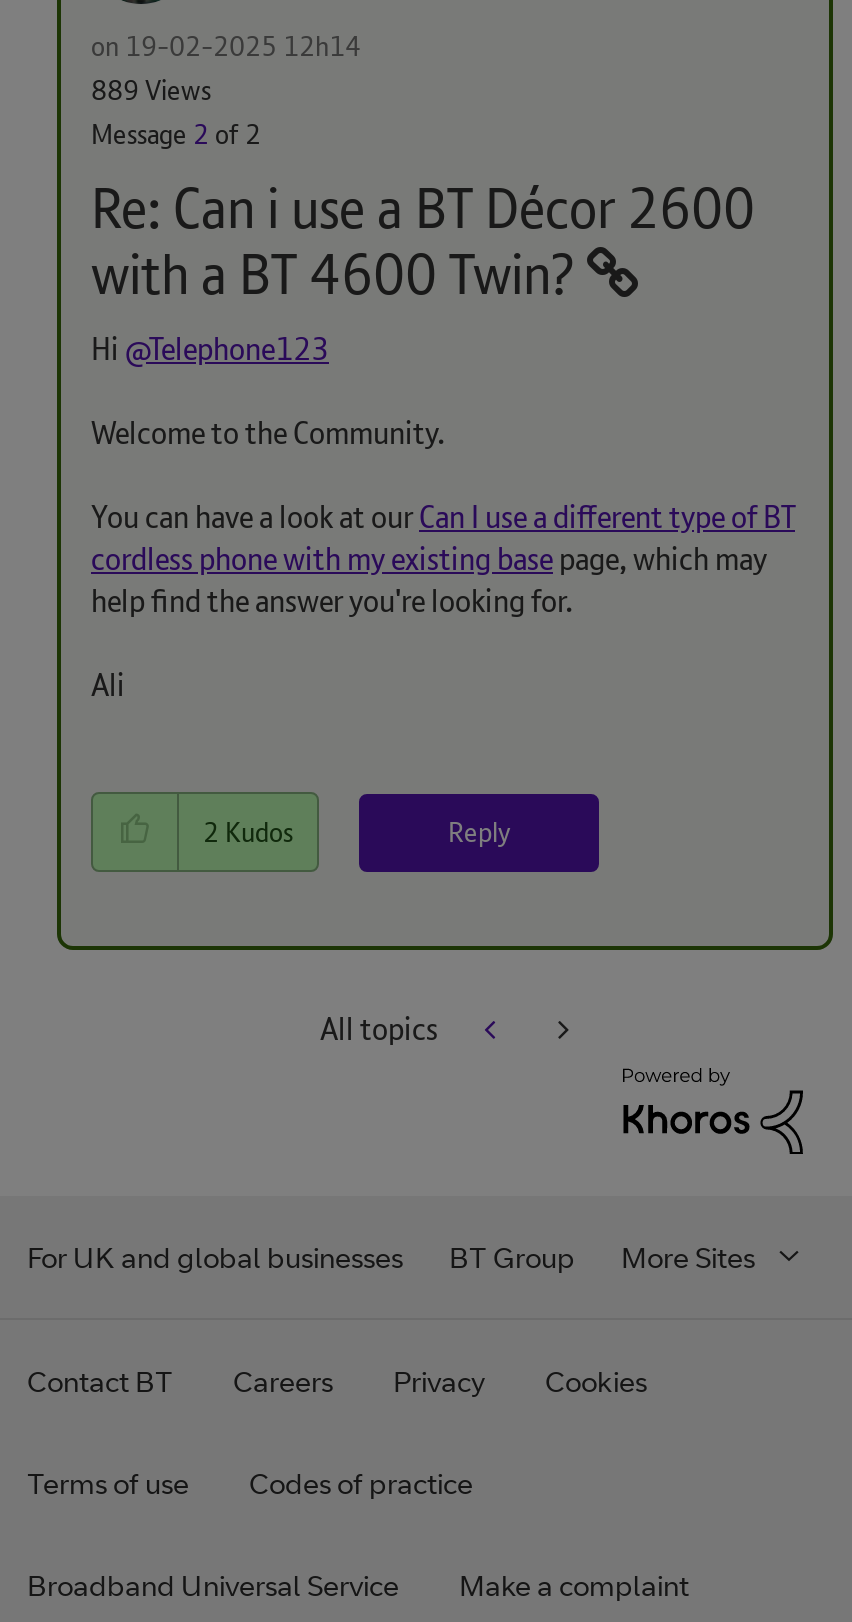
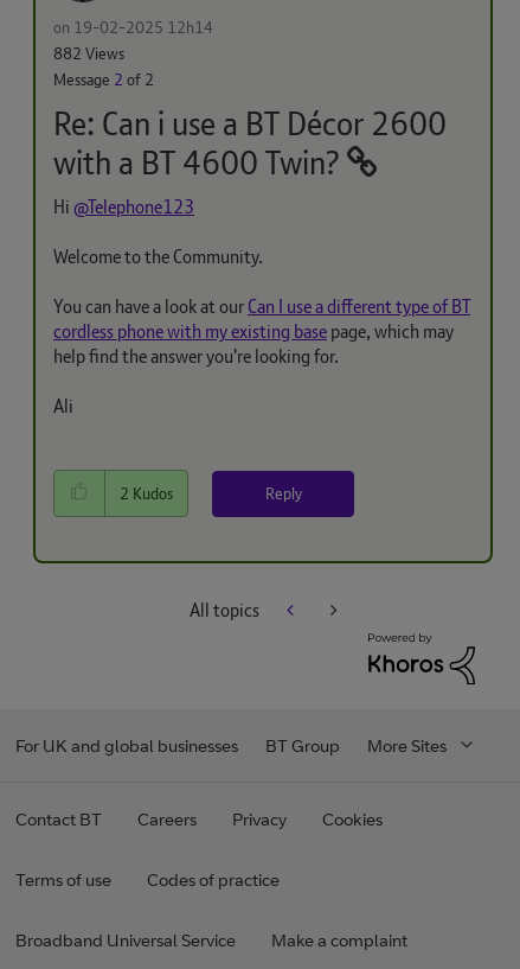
[91,71,211,107] 889 Views -> [53,42,124,63] 882 Views

